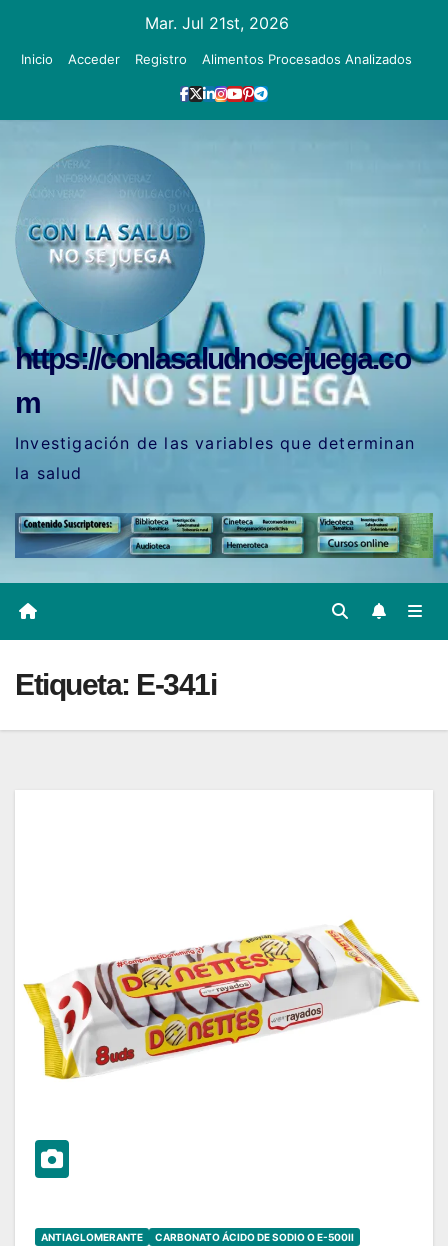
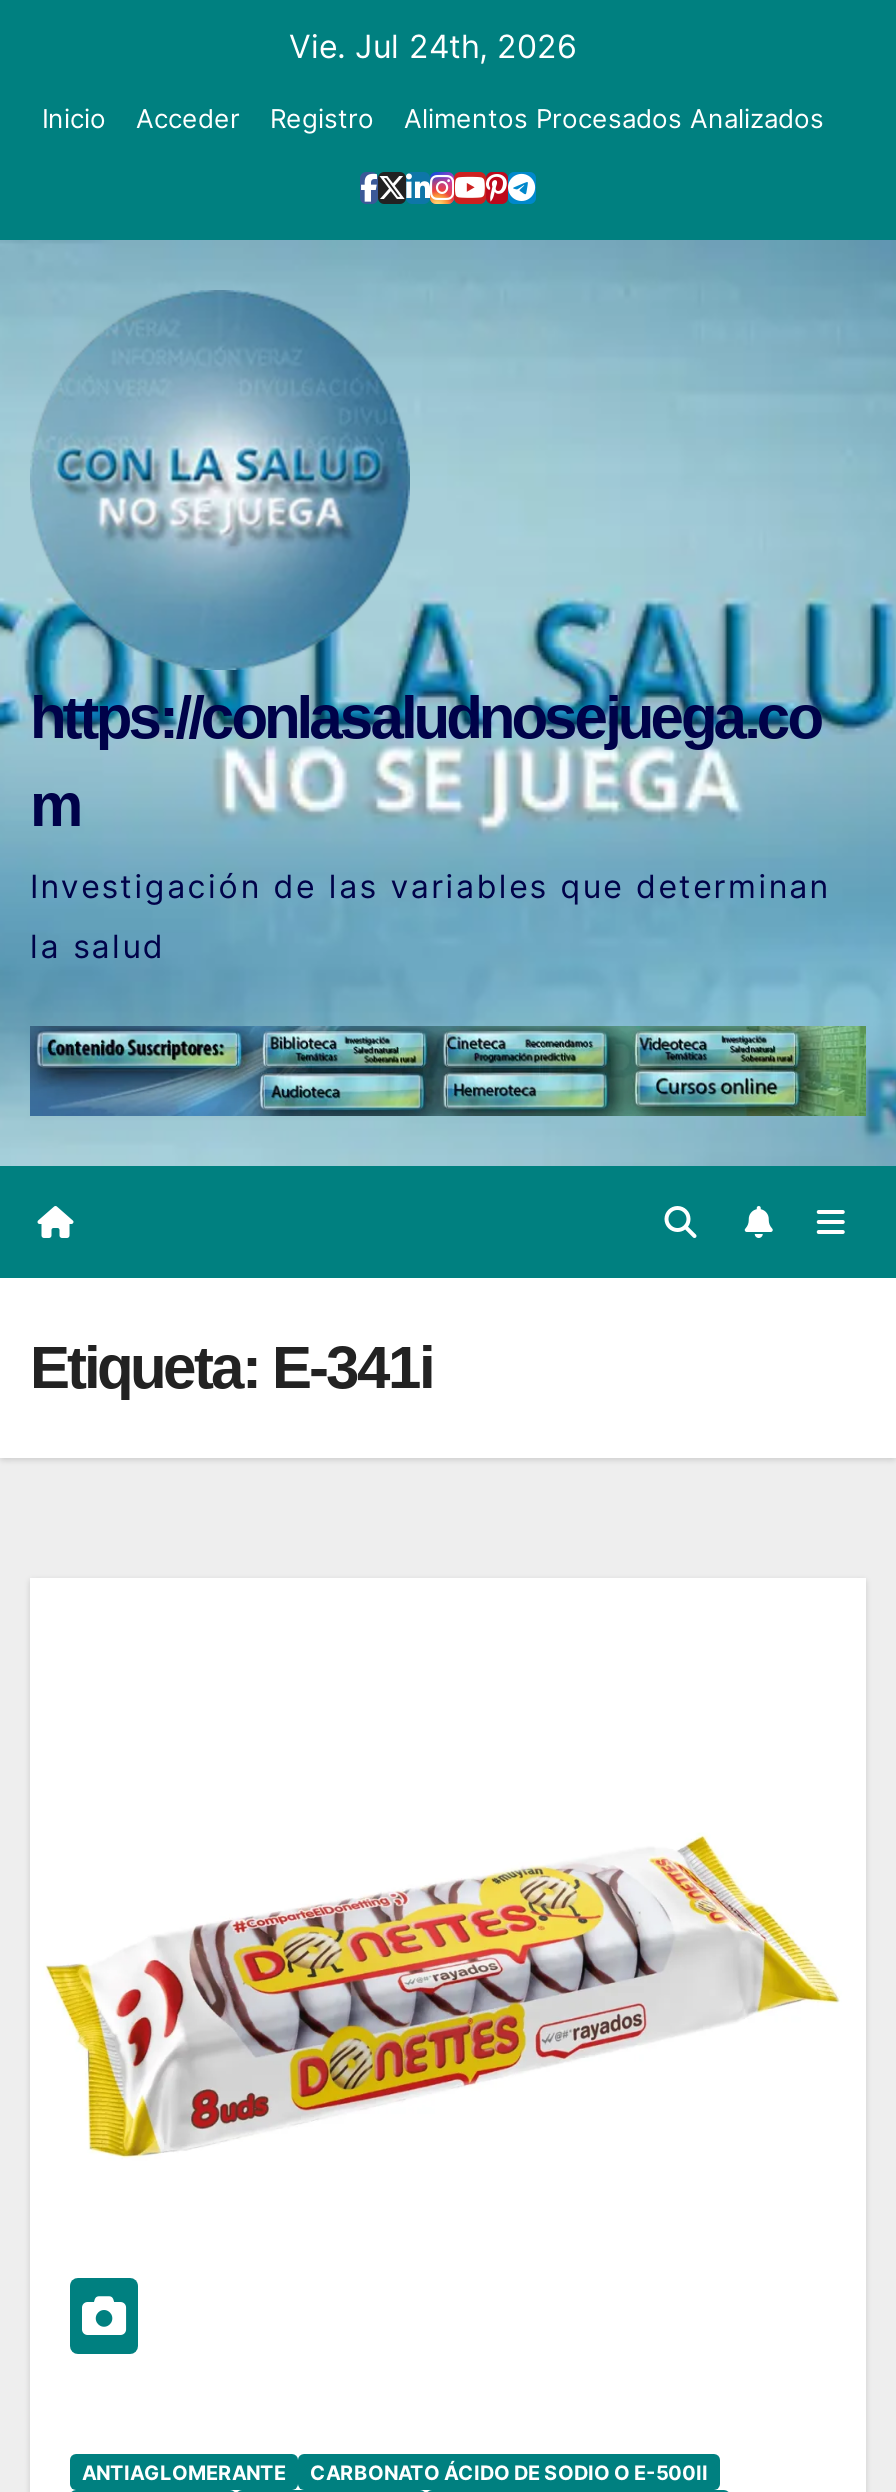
[144,13,288,33] Mar. Jul 21st, 2026 -> [289,26,577,66] Vie. Jul 24th, 2026

